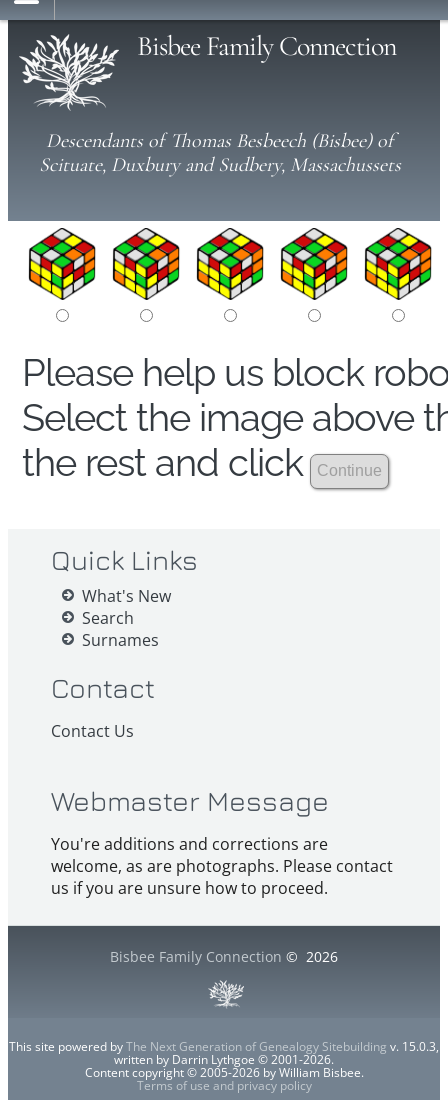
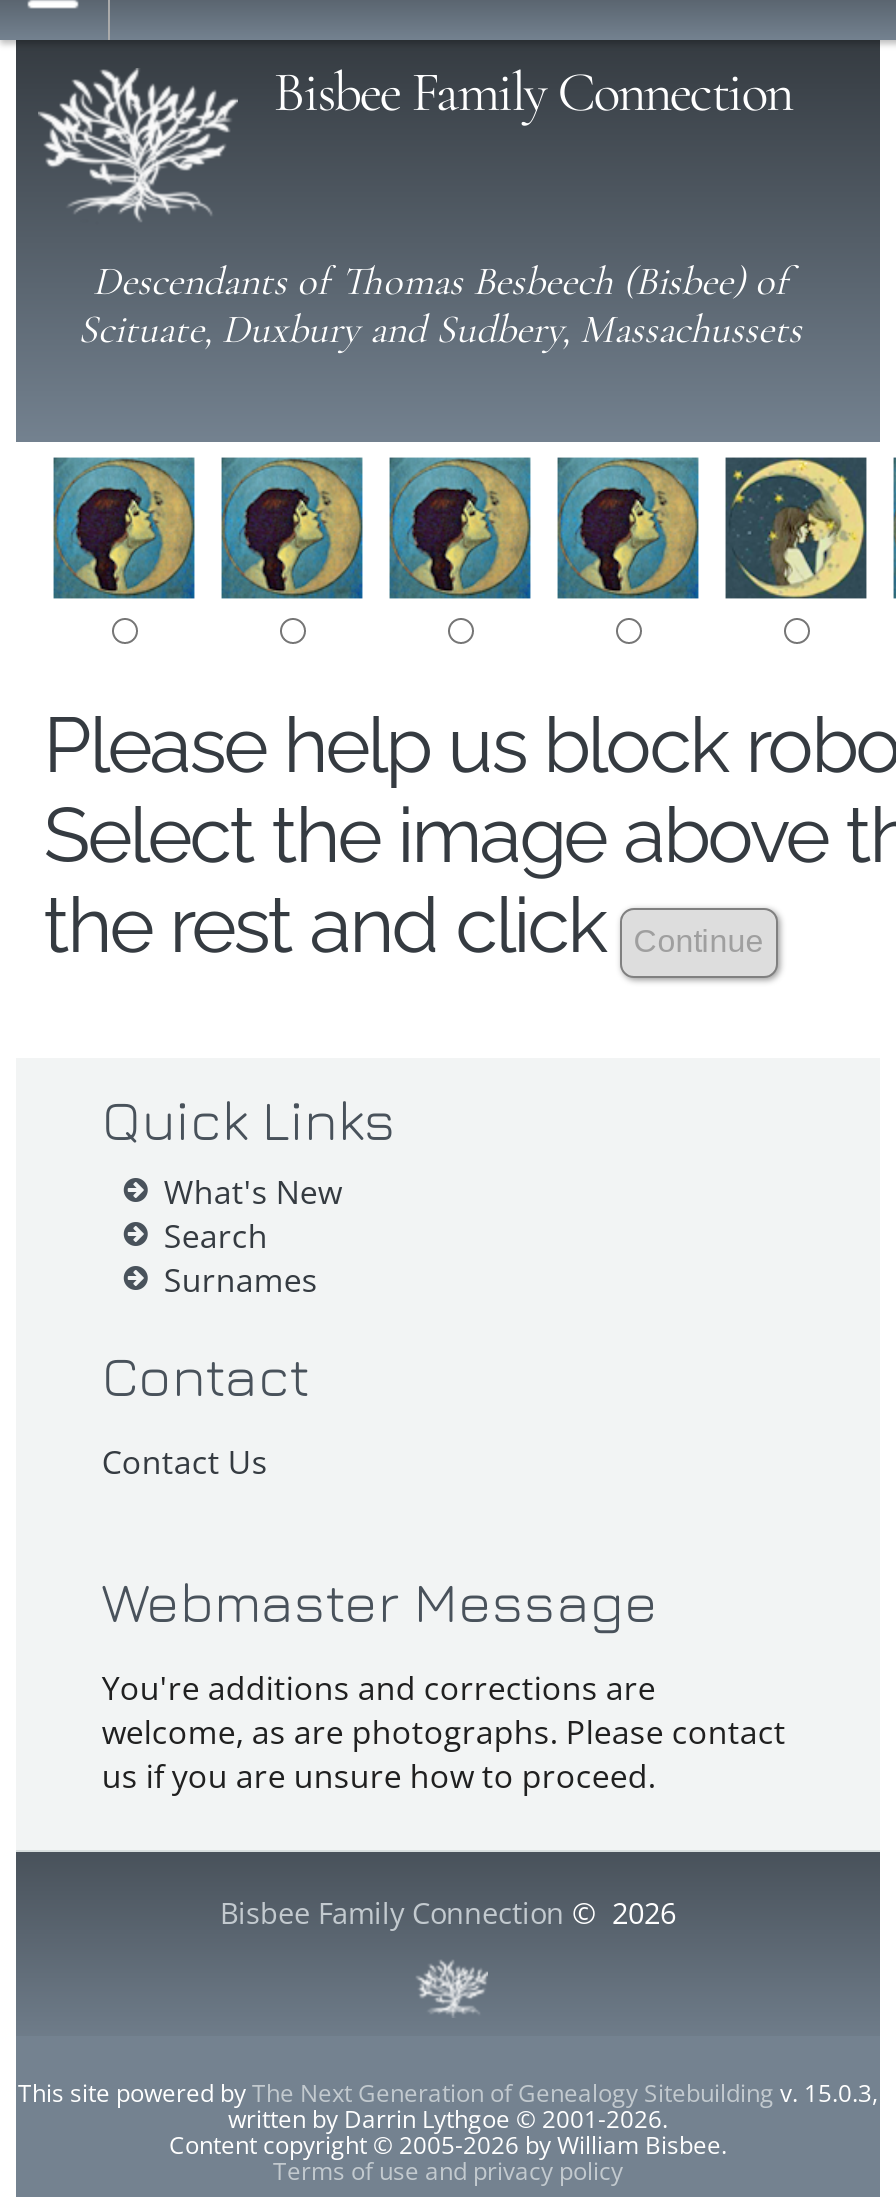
[27,229,97,300] [image] -> [52,456,198,602] [image]
[111,229,181,300] [image] -> [220,456,366,602] [image]
[195,229,265,300] [image] -> [388,456,534,602] [image]
[279,229,349,300] [image] -> [556,456,702,602] [image]
[363,229,433,300] [image] -> [724,456,868,600] [image]

